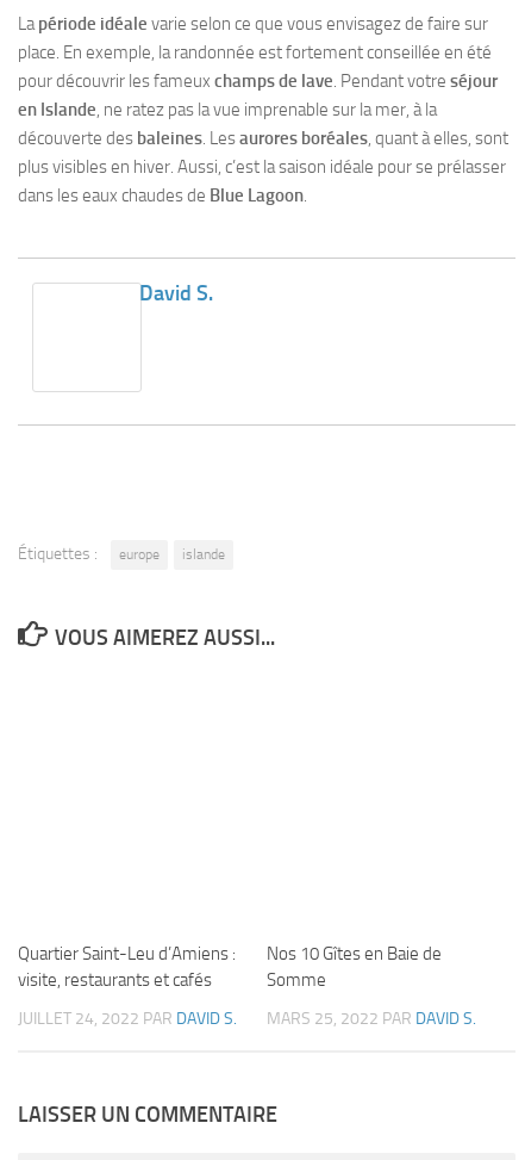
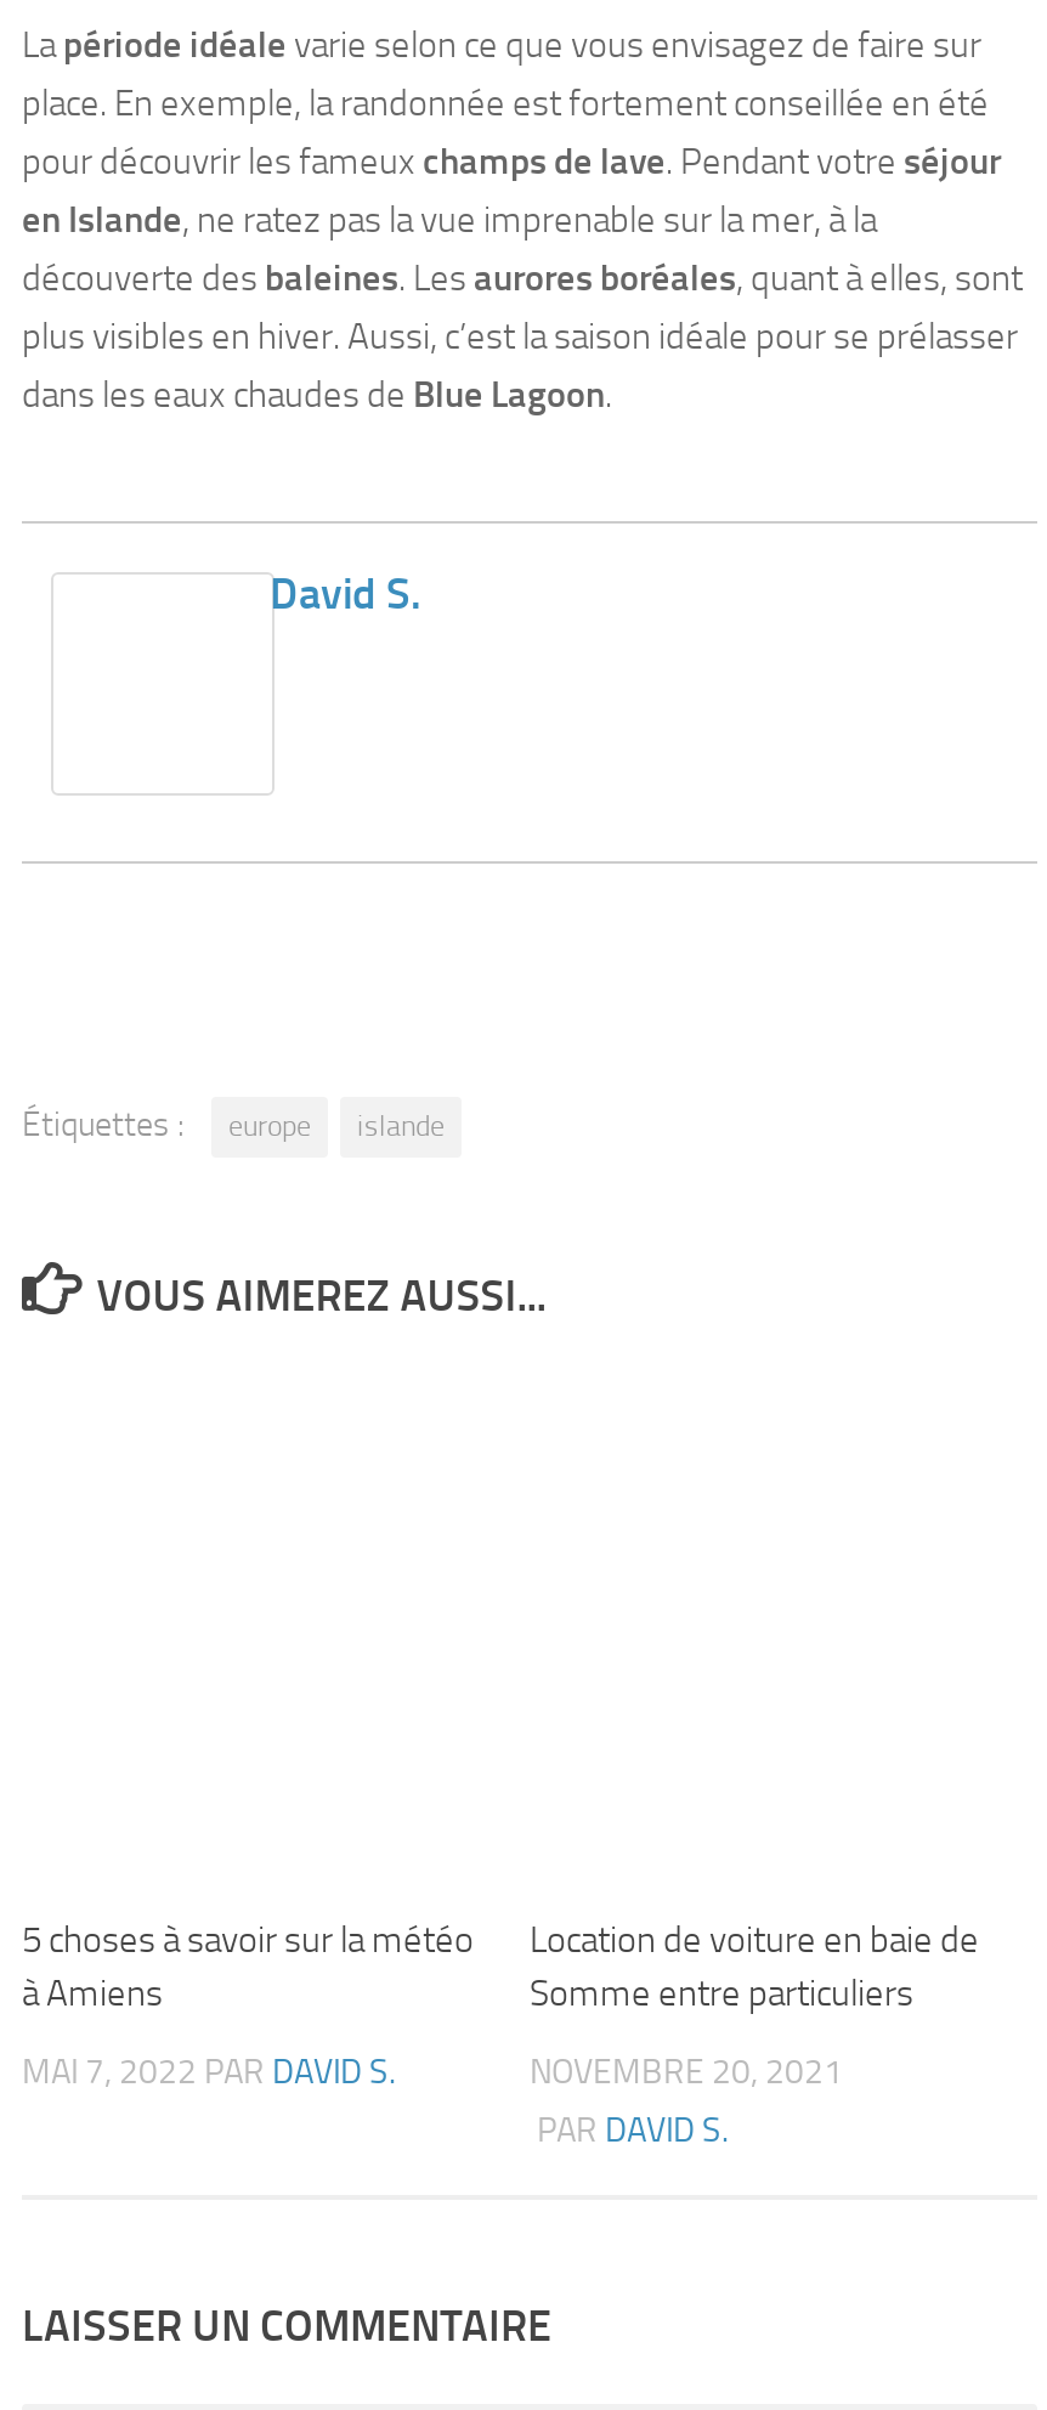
[18,943,236,991] Quartier Saint-Leu d’Amiens : | visite, restaurants et cafés -> [22,1918,474,2015] 5 choses à savoir sur la météo | à Amiens
[267,943,442,991] Nos 10 Gîtes en Baie de | Somme -> [530,1918,979,2015] Location de voiture en baie de | Somme entre particuliers
[18,1009,237,1029] JUILLET 24, 2022 PAR DAVID S. -> [22,2052,396,2093] MAI 7, 2022 PAR DAVID S.
[267,1009,476,1029] MARS 25, 2022 PAR DAVID S. -> [530,2052,843,2151] NOVEMBRE 20, 2021 | PAR DAVID S.

